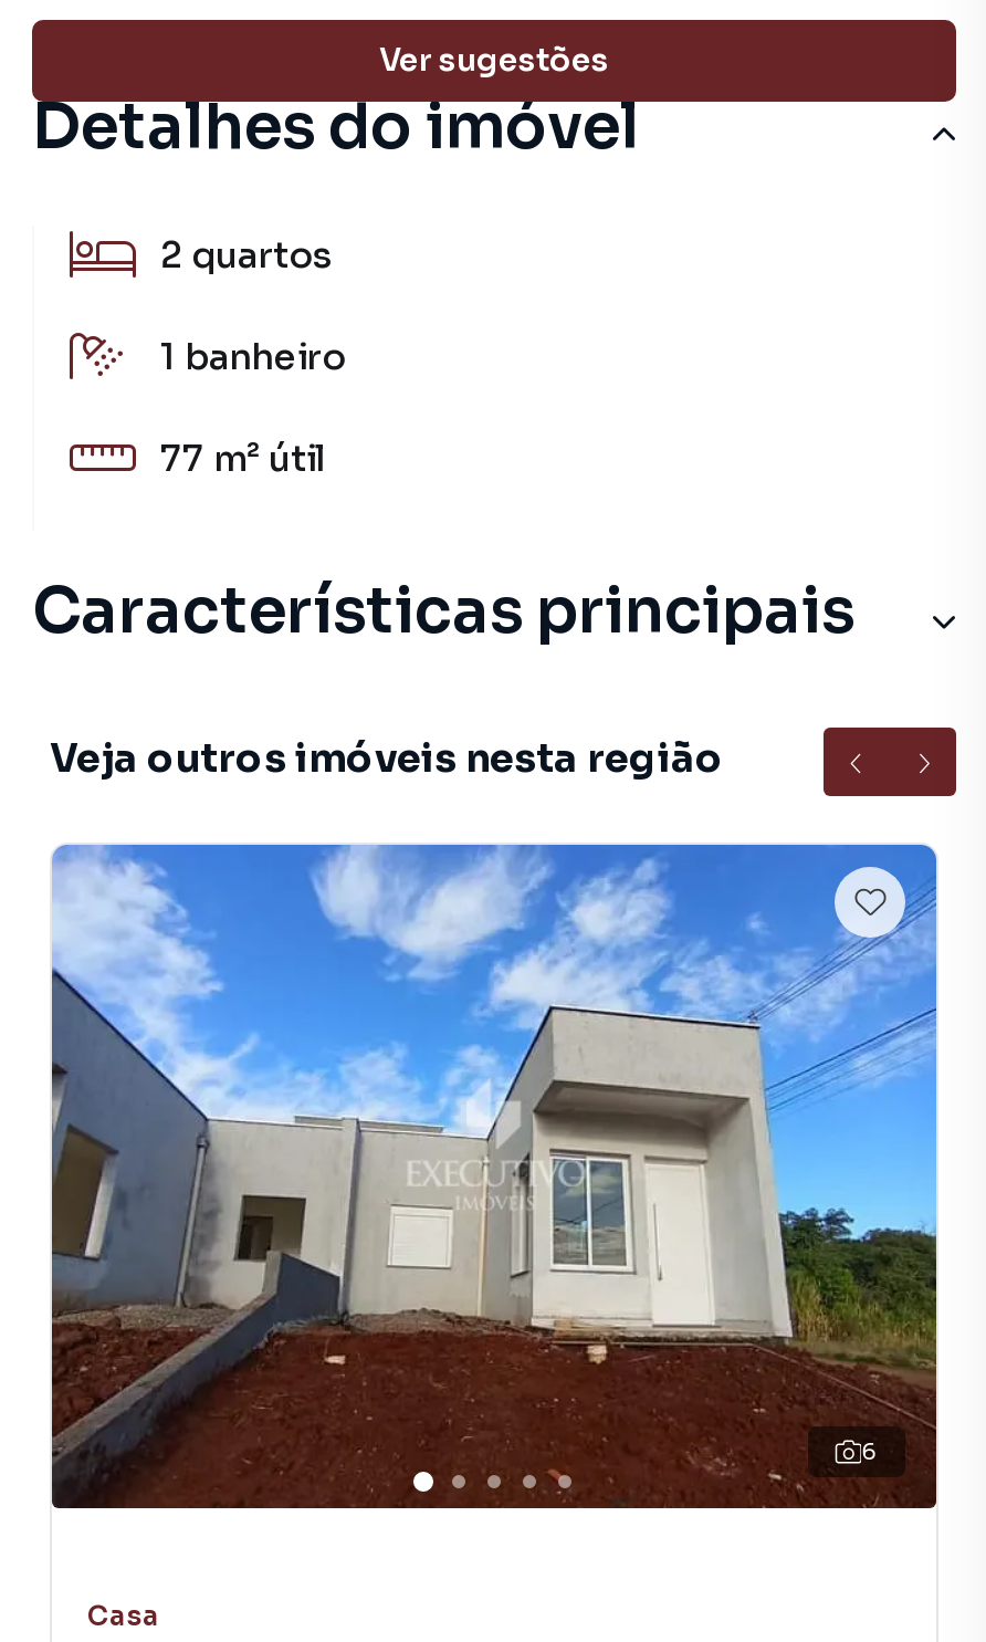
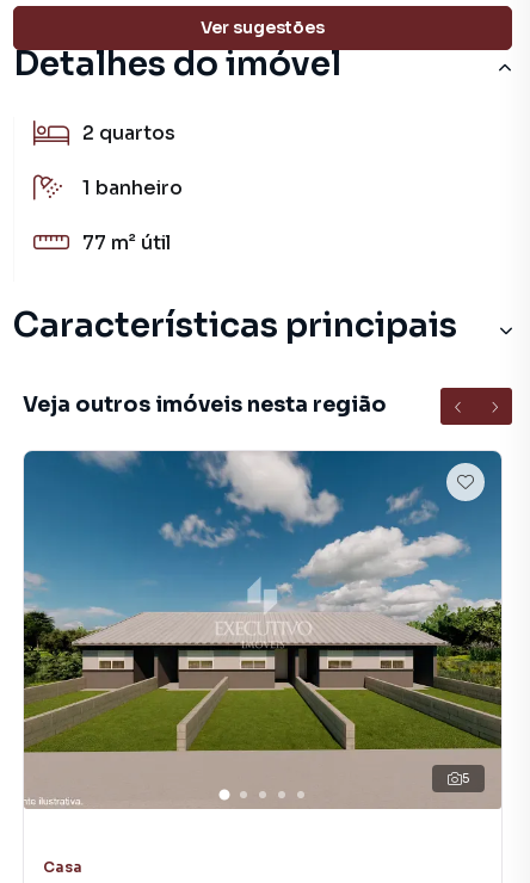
[50,843,938,1508] [image] | 6 -> [23,450,503,808] [image] | 5

